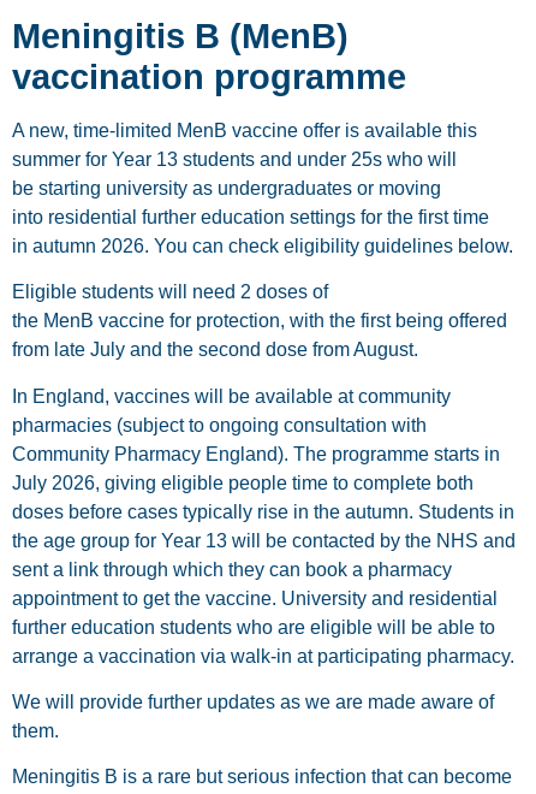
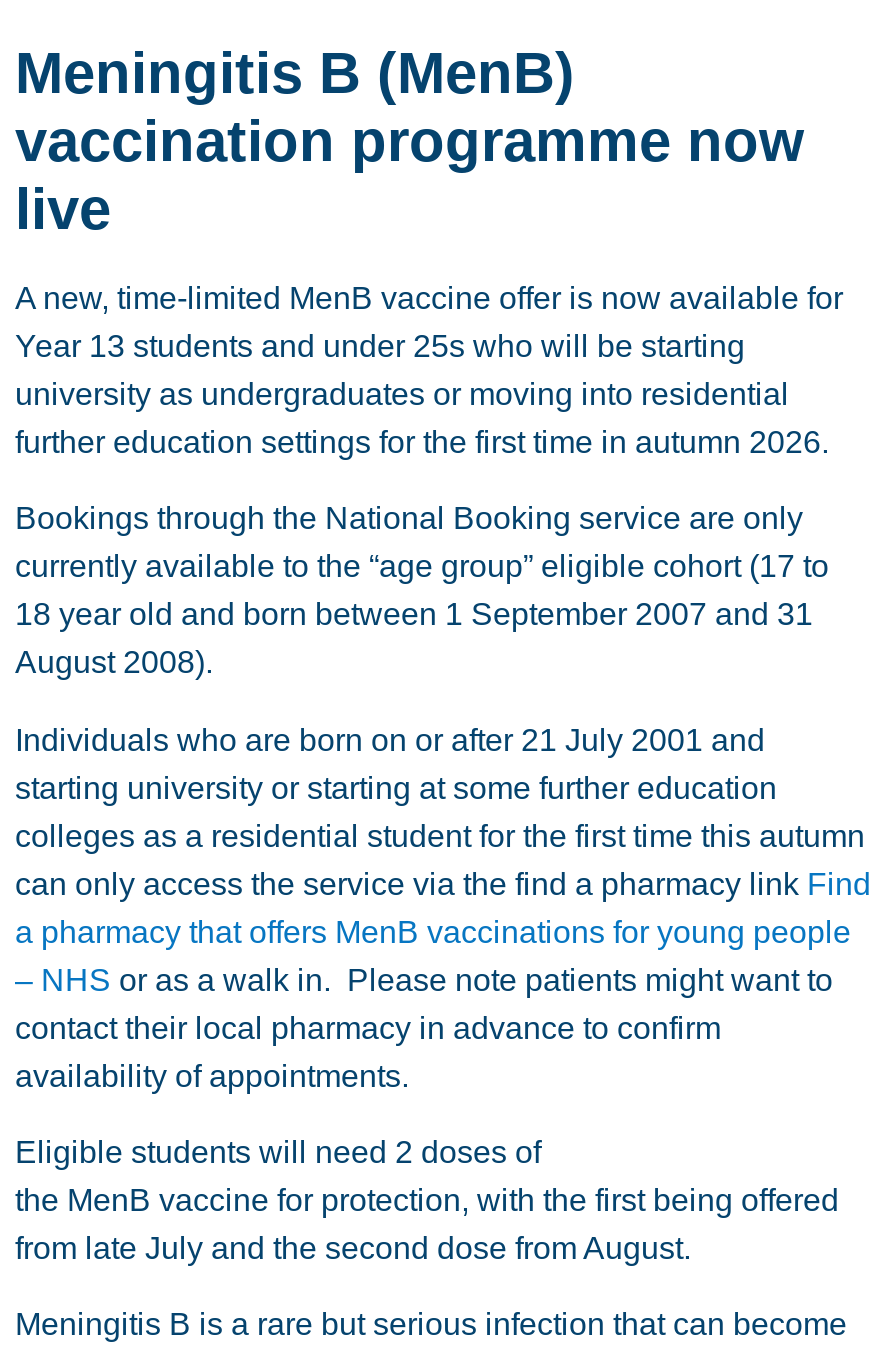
[12,58,523,256] vaccination programme | A new, time-limited MenB vaccine offer is available this | summer for Year 13 students and under 25s who will | be starting university as undergraduates or moving | into residential further education settings for the first time | in autumn 2026. You can check eligibility guidelines below. -> [15,109,871,1092] vaccination programme now | live | A new, time-limited MenB vaccine offer is now available for | Year 13 students and under 25s who will be starting | university as undergraduates or moving into residential | further education settings for the first time in autumn 2026. | Bookings through the National Booking service are only | currently available to the “age group” eligible cohort (17 to | 18 year old and born between 1 September 2007 and 31 | August 2008). | Individuals who are born on or after 21 July 2001 and | starting university or starting at some further education | colleges as a residential student for the first time this autumn | can only access the service via the find a pharmacy link Find | a pharmacy that offers MenB vaccinations for young people | – NHS or as a walk in. Please note patients might want to | contact their local pharmacy in advance to confirm | availability of appointments.
moved [12,282,507,360] -> [15,1135,839,1265]: Eligible students will need 2 doses of | the MenB vaccine for protection, with the first being offered | from late July and the second dose from August.
[12,386,519,741] In England, vaccines will be available at community | pharmacies (subject to ongoing consultation with | Community Pharmacy England). The programme starts in | July 2026, giving eligible people time to complete both | doses before cases typically rise in the autumn. Students in | the age group for Year 13 will be contacted by the NHS and | sent a link through which they can book a pharmacy | appointment to get the vaccine. University and residential | further education students who are eligible will be able to | arrange a vaccination via walk-in at participating pharmacy. | We will provide further updates as we are made aware of | them. -> none

